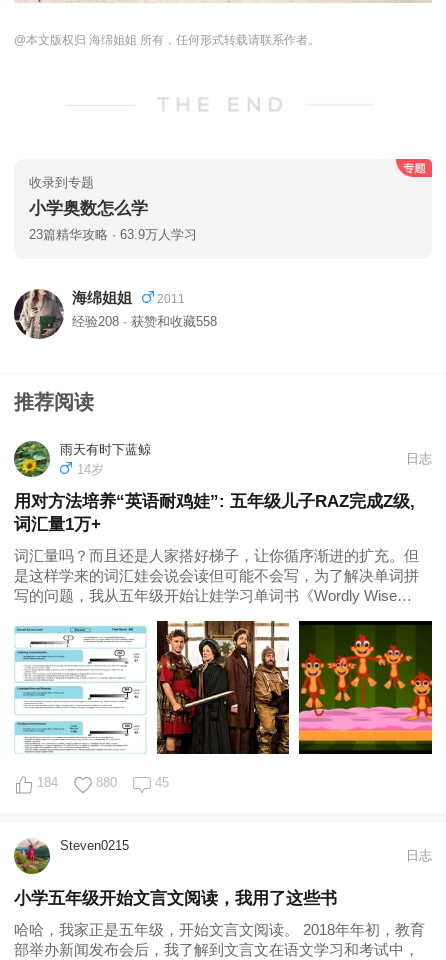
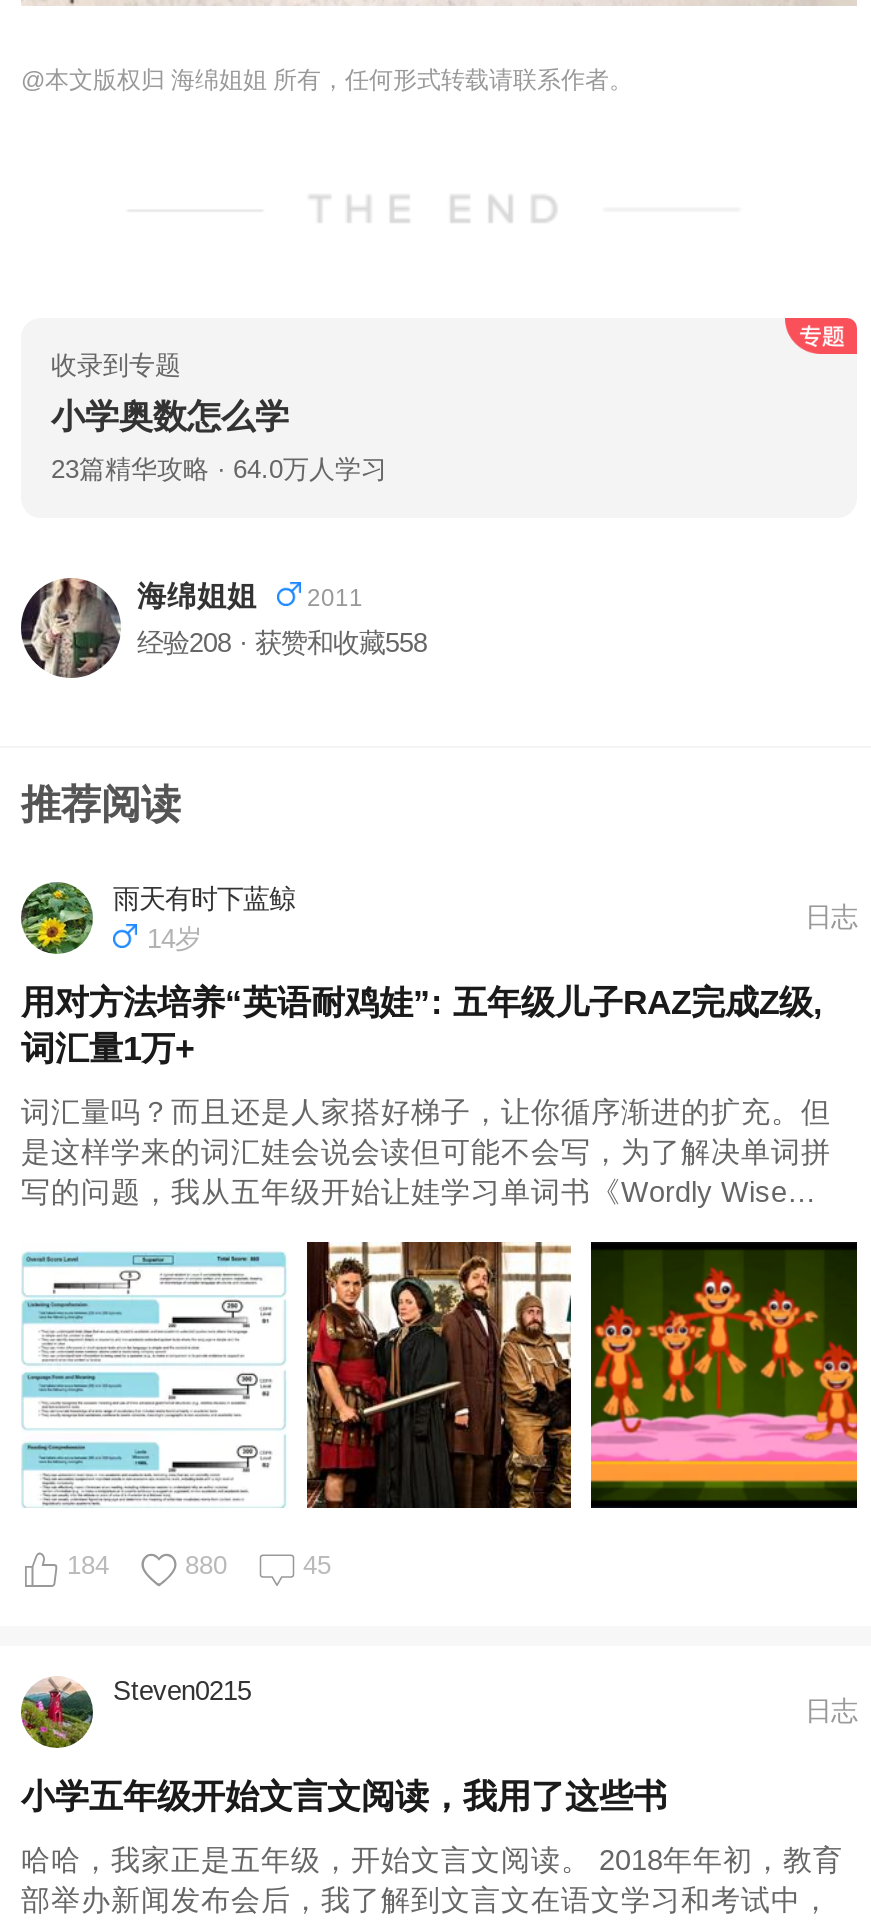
[29,227,197,242] 23篇精华攻略 · 63.9万人学习 -> [51,454,387,484] 23篇精华攻略 · 64.0万人学习

